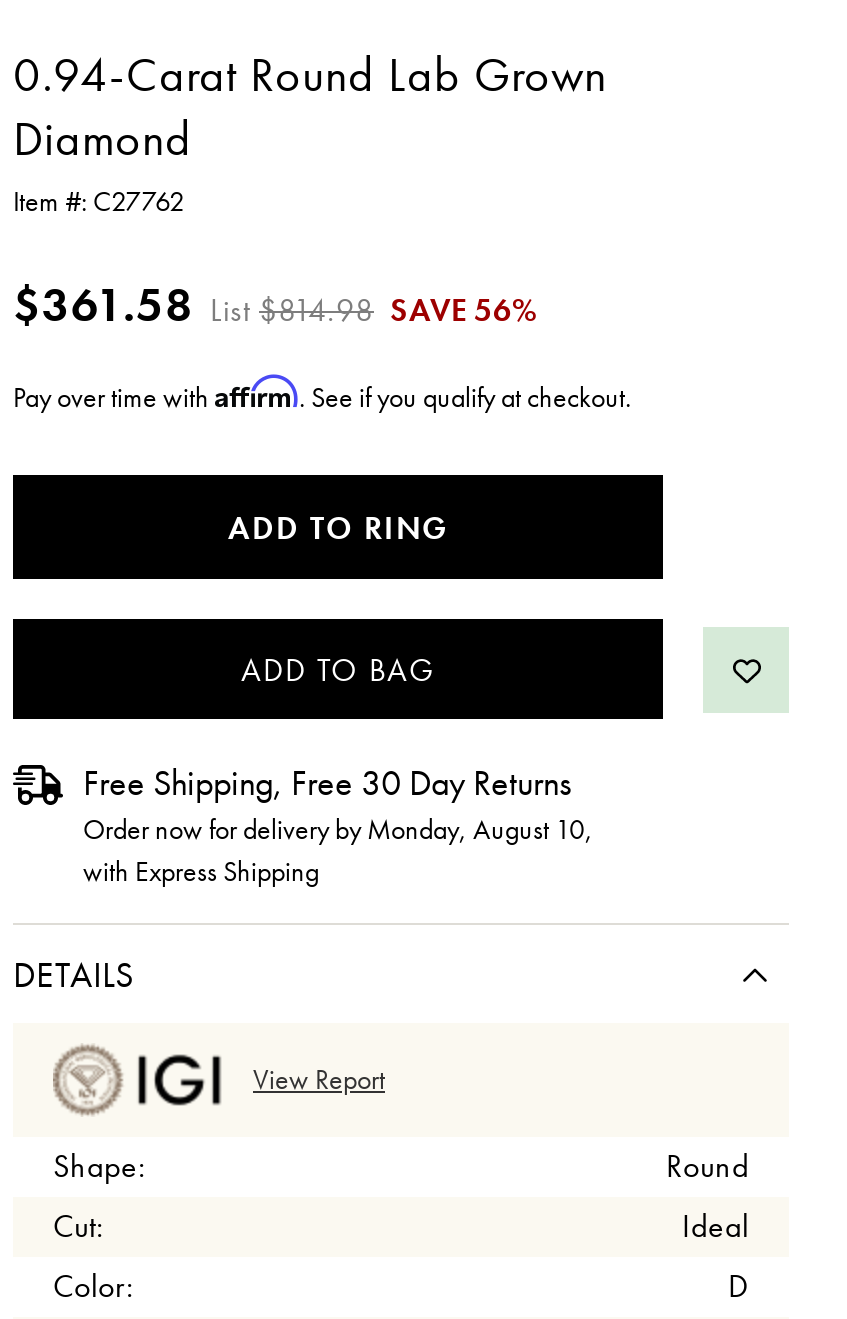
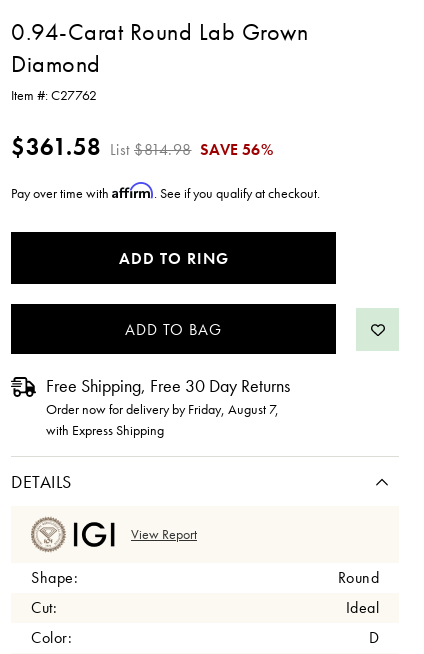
[83,811,593,847] Order now for delivery by Monday, August 10, -> [46,400,279,418] Order now for delivery by Friday, August 7,

